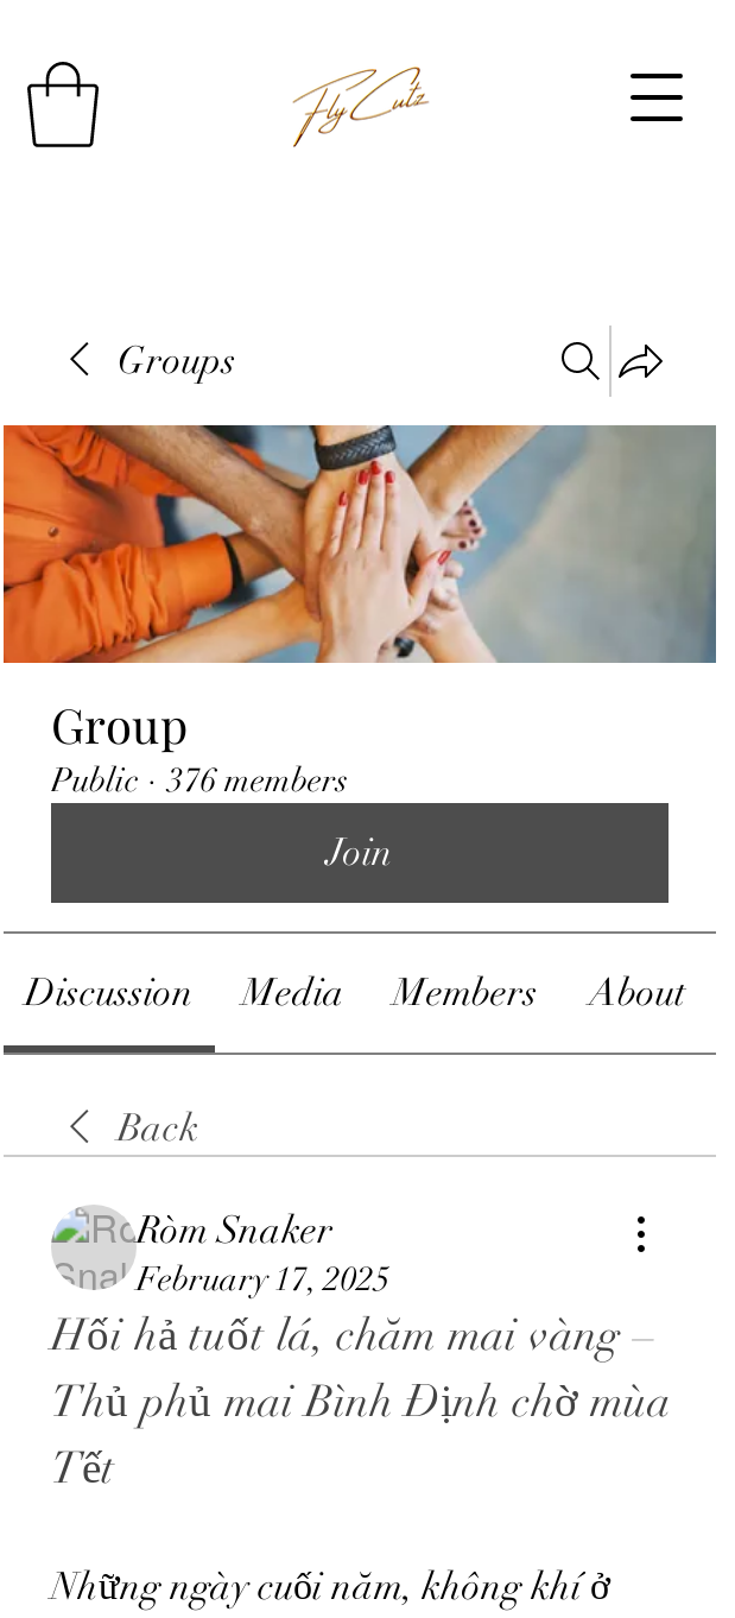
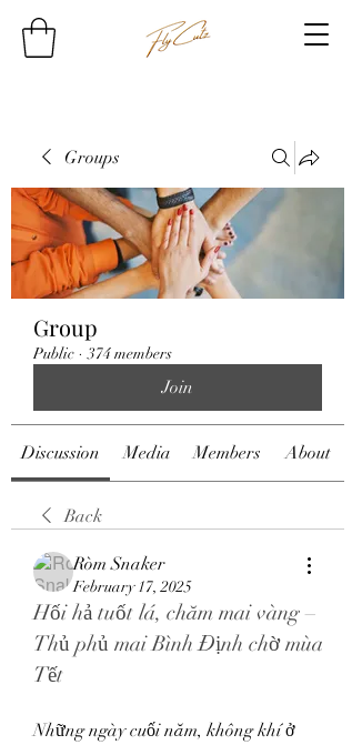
[51,760,348,800] Public · 376 members -> [33,344,172,363] Public · 374 members

